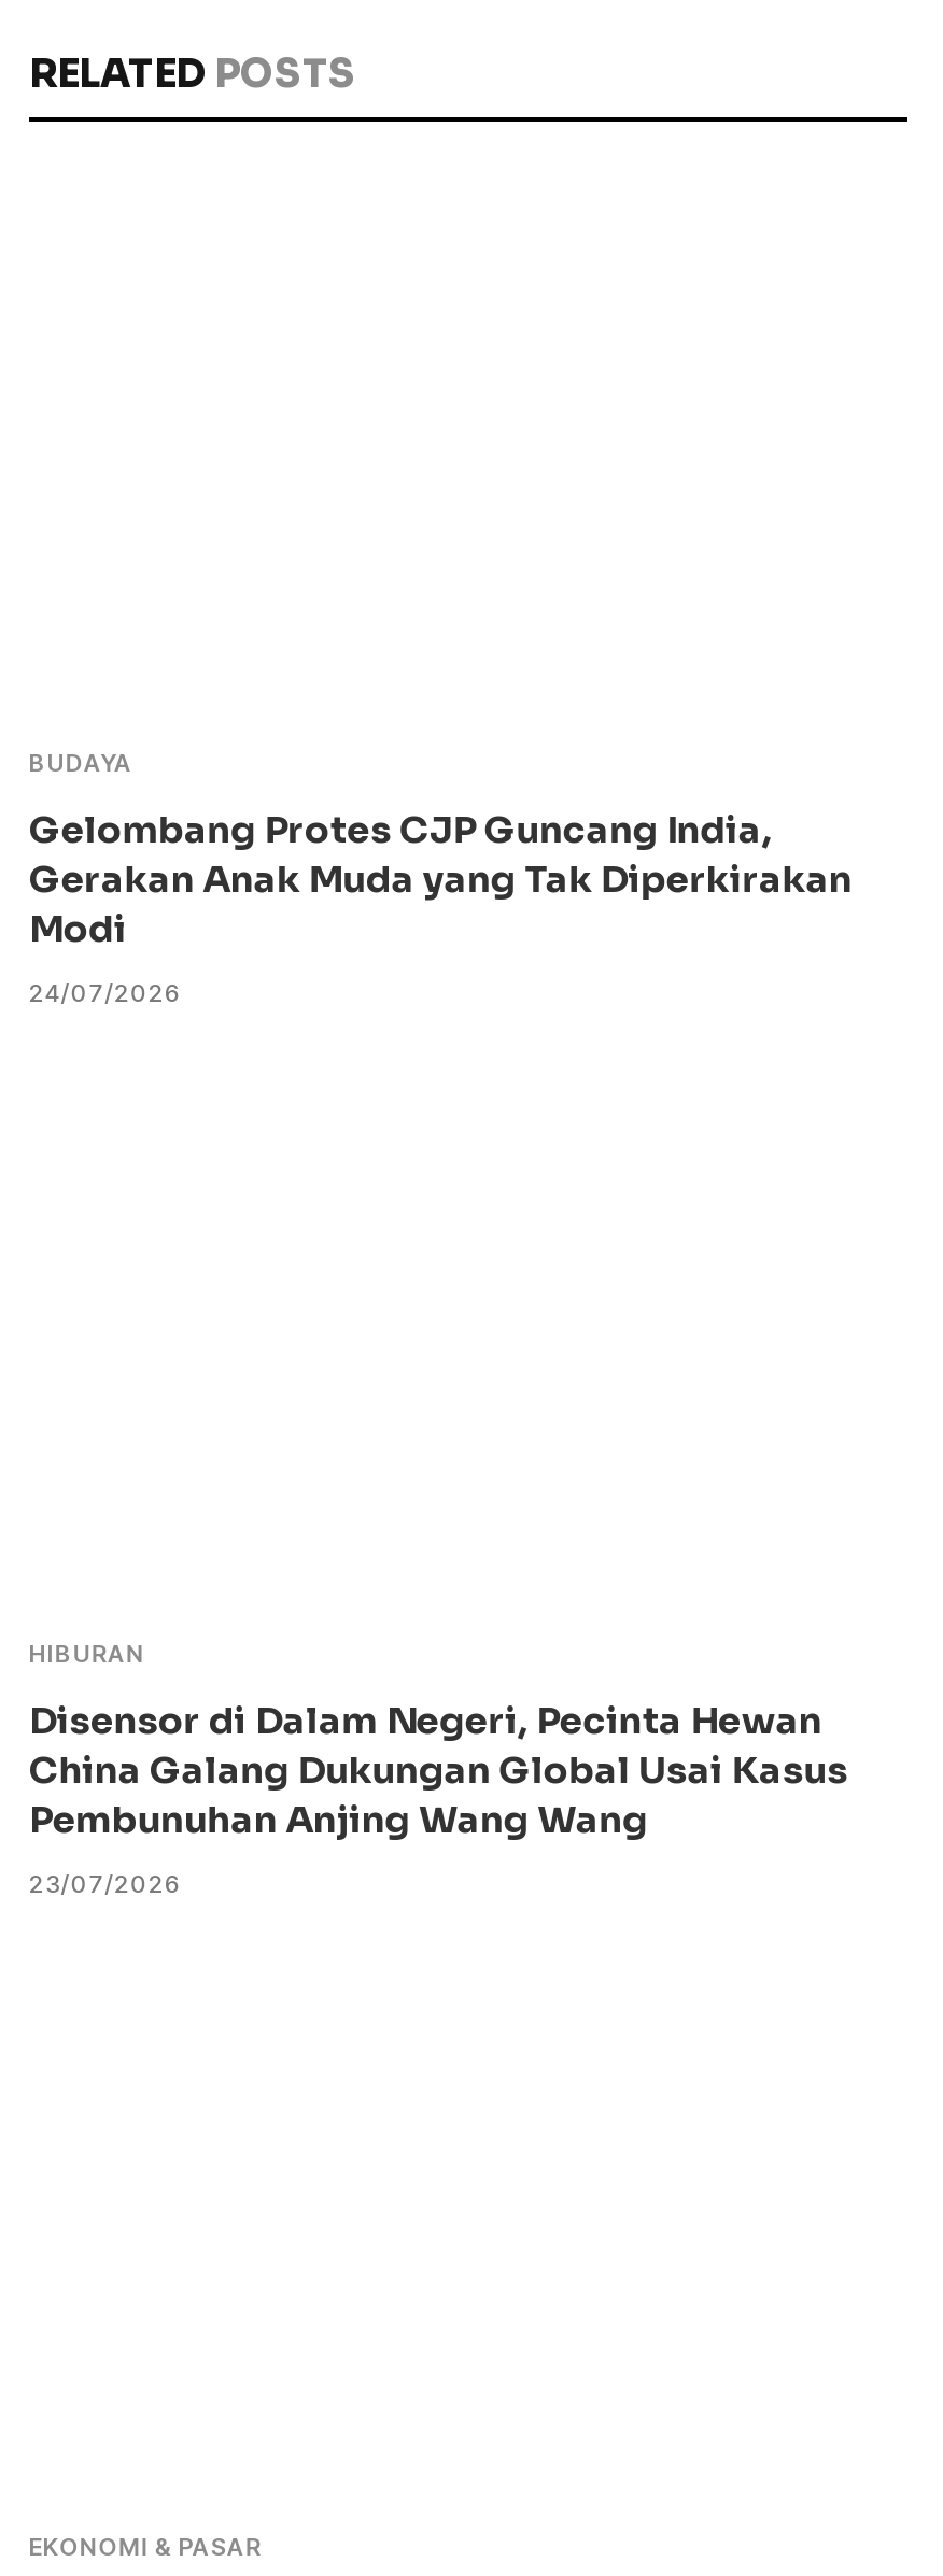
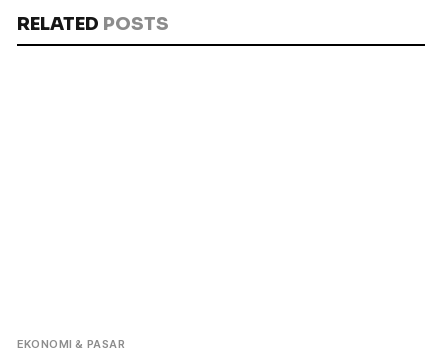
[29,748,852,1008] BUDAYA | Gelombang Protes CJP Guncang India, | Gerakan Anak Muda yang Tak Diperkirakan | Modi | 24/07/2026 -> none
[29,1639,848,1900] HIBURAN | Disensor di Dalam Negeri, Pecinta Hewan | China Galang Dukungan Global Usai Kasus | Pembunuhan Anjing Wang Wang | 23/07/2026 -> none

